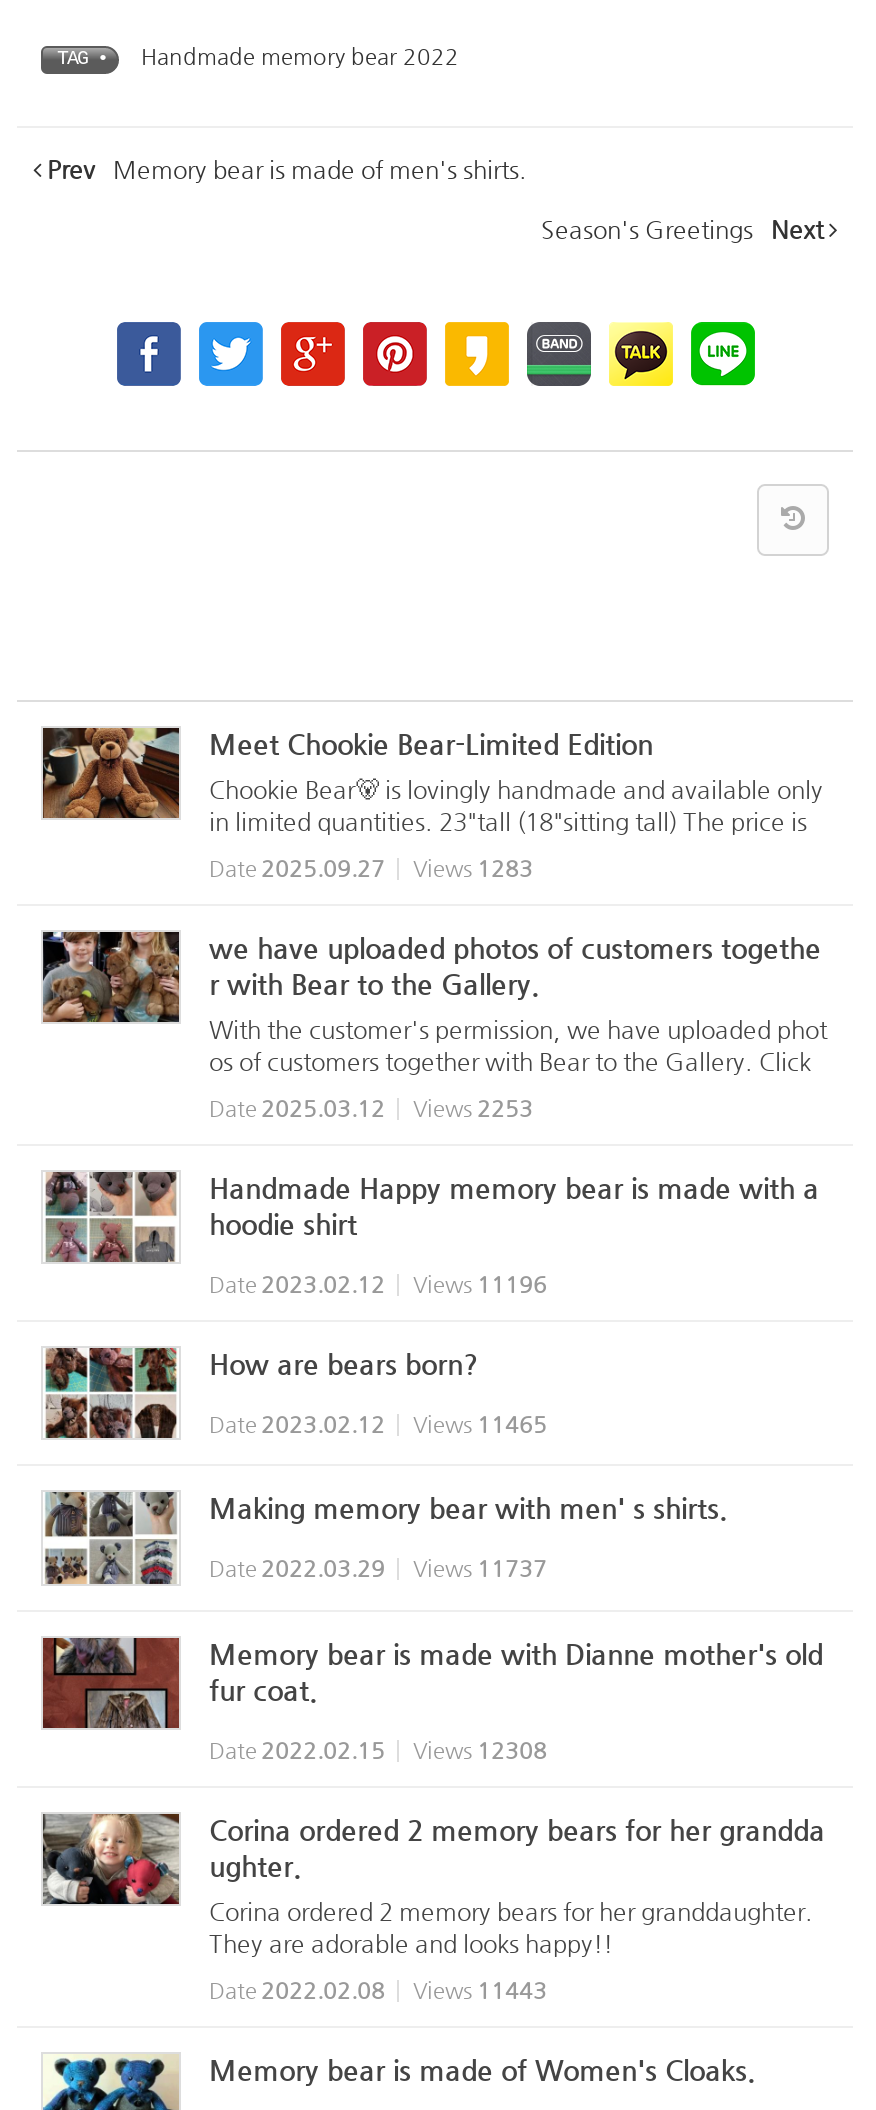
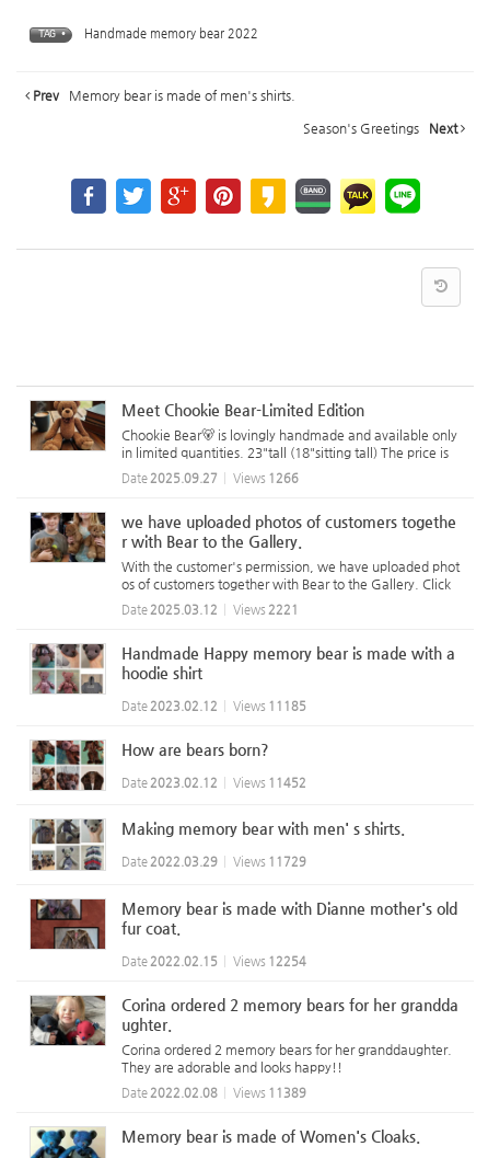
[209,856,533,882] Date 2025.09.27 Views 1283 -> [121,471,299,485] Date 2025.09.27 Views 1266
[209,1096,533,1122] Date 2025.03.12 Views 2253 -> [121,602,299,617] Date 2025.03.12 Views 2221
[209,1272,547,1298] Date 2023.02.12 Views 11196 -> [121,699,306,713] Date 2023.02.12 Views 11185
[209,1412,547,1438] Date 2023.02.12 Views 11465 -> [121,776,306,790] Date 2023.02.12 Views 11452
[209,1556,547,1582] Date 2022.03.29 Views 11737 -> [121,855,306,869] Date 2022.03.29 Views 11729
[209,1737,547,1763] Date 2022.02.15 Views 12308 -> [121,954,306,968] Date 2022.02.15 Views 12254
[209,1977,547,2003] Date 2022.02.08 Views 11443 -> [121,1085,306,1099] Date 2022.02.08 Views 11389

